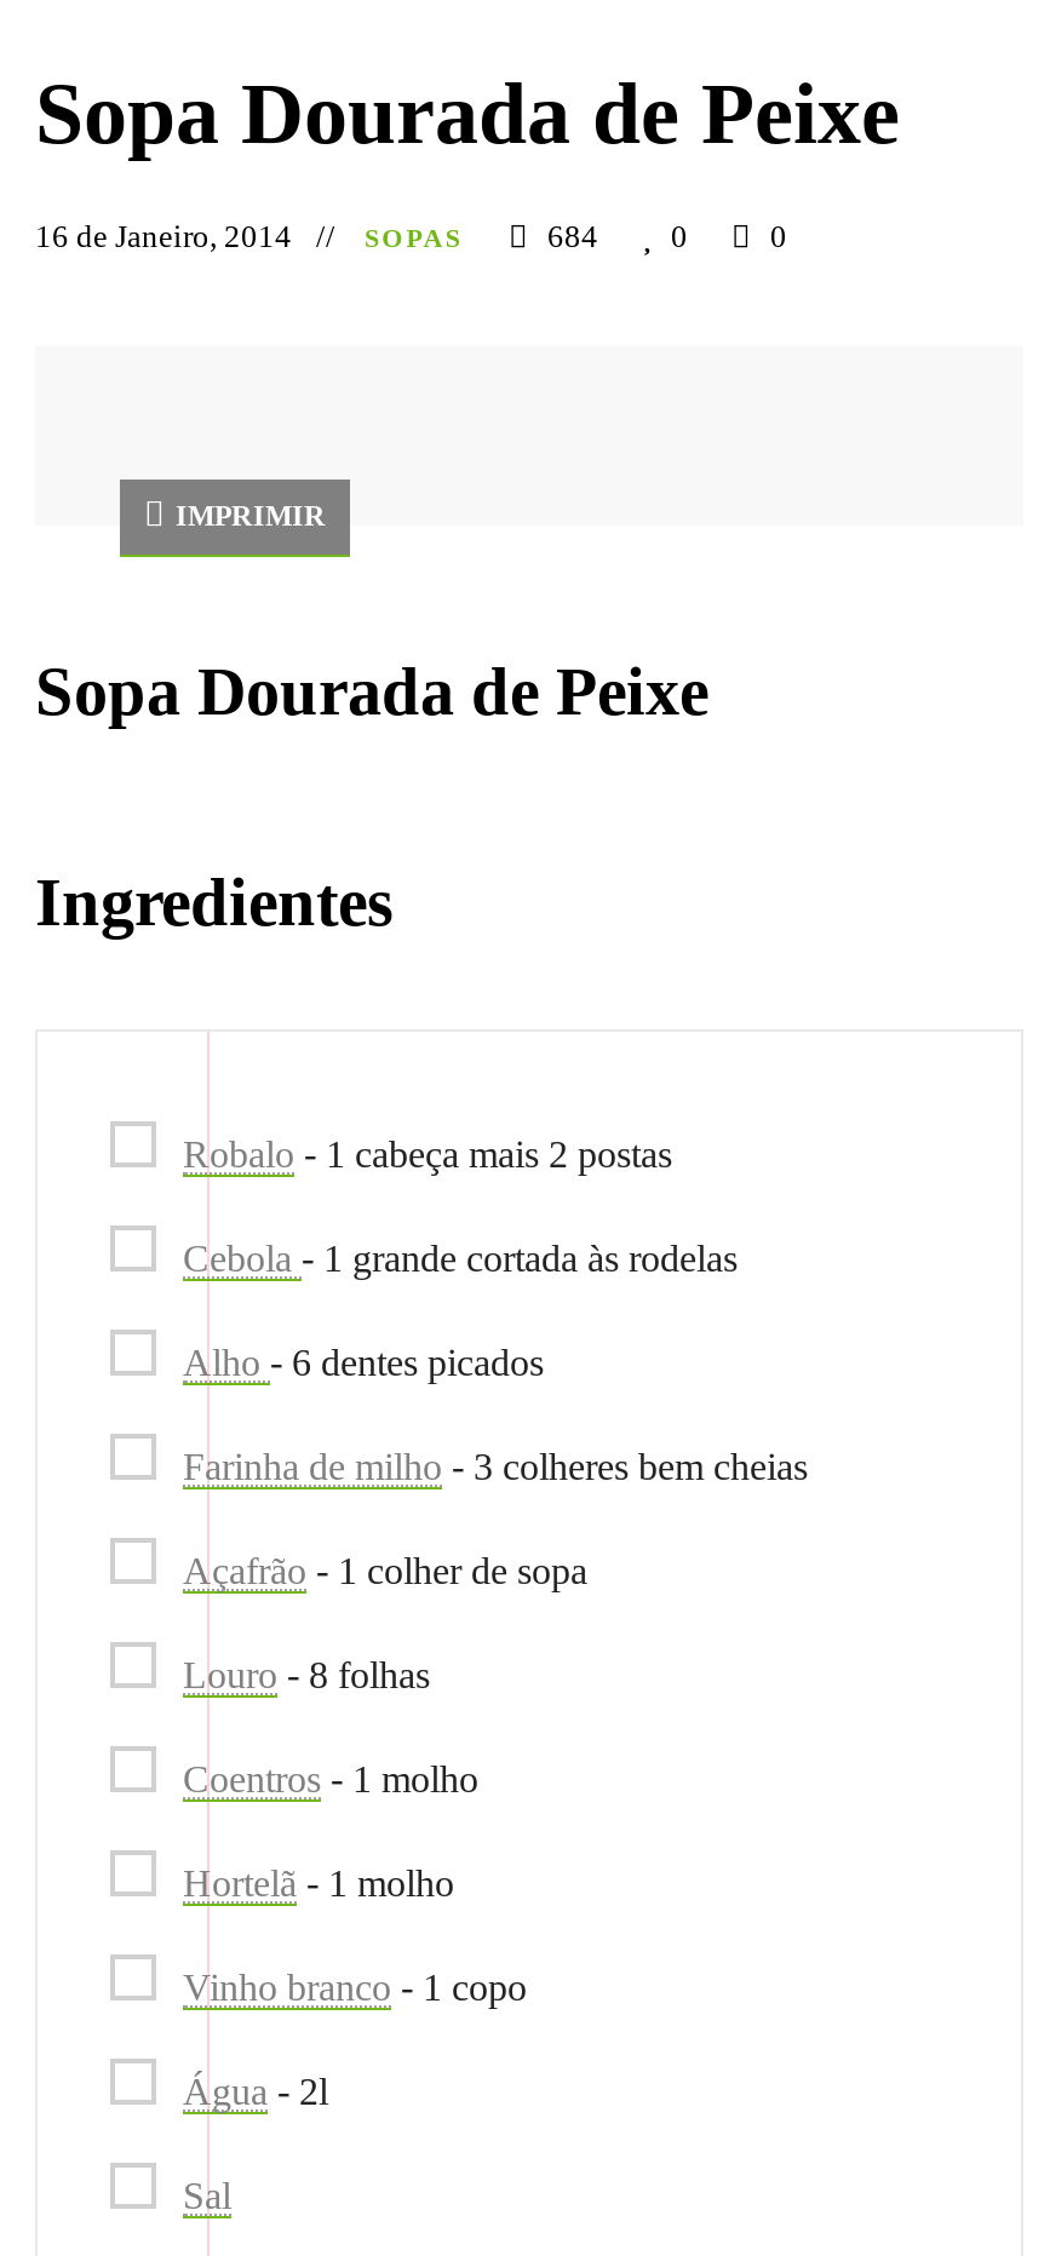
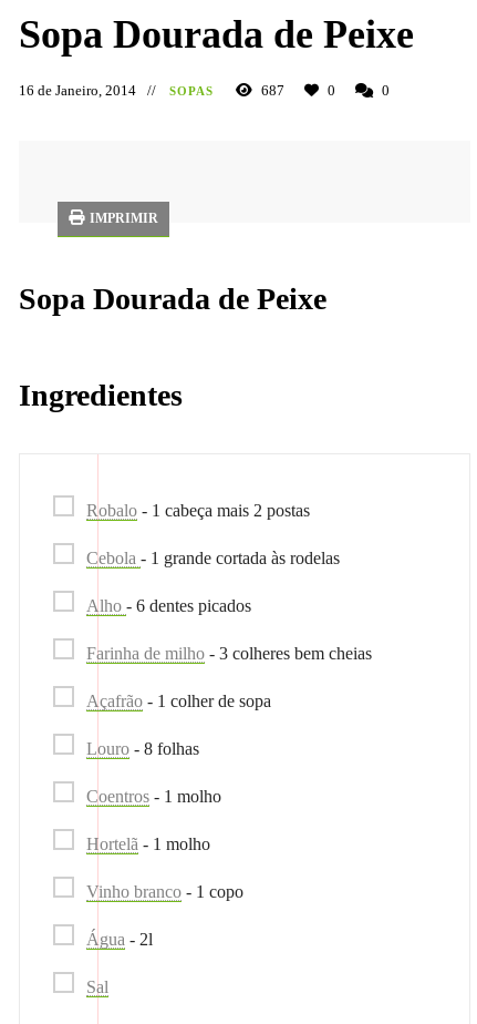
[547,218,598,255] 684 -> [261,82,284,98] 687

